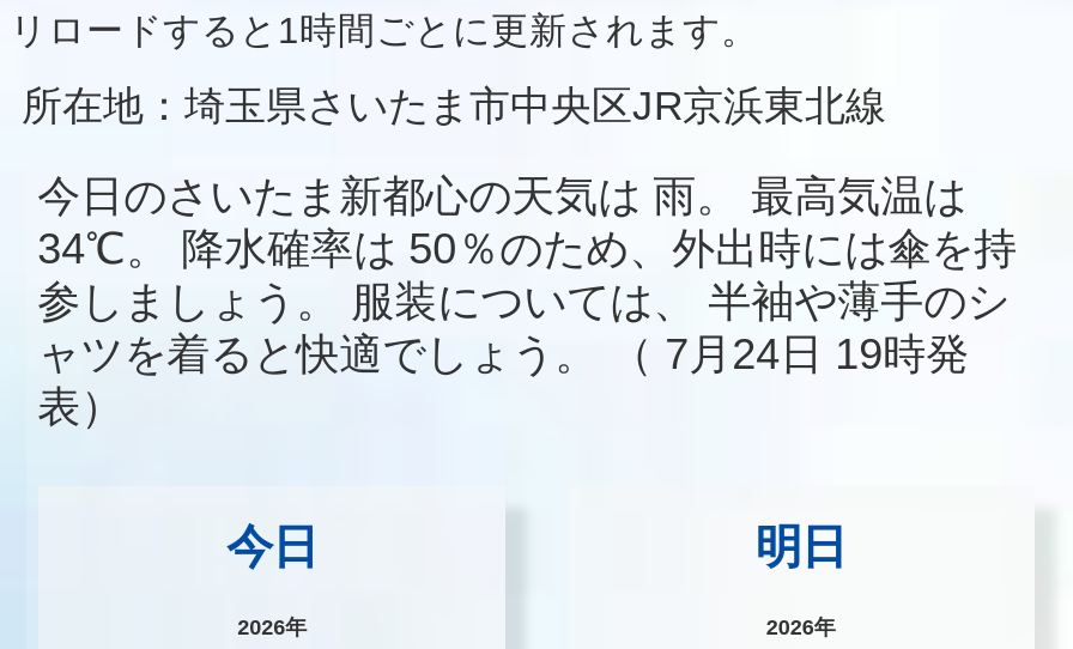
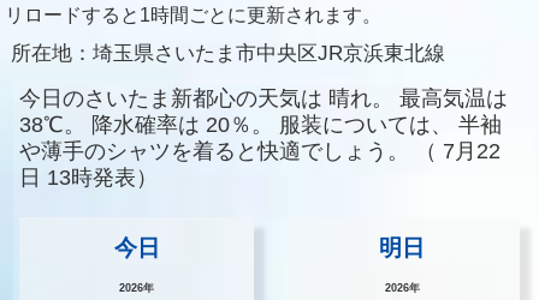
[38,172,1017,431] 今日のさいたま新都心の天気は 雨。 最高気温は | 34℃。 降水確率は 50％のため、外出時には傘を持 | 参しましょう。 服装については、 半袖や薄手のシ | ャツを着ると快適でしょう。（ 7月24日 19時発 | 表） -> [19,86,507,189] 今日のさいたま新都心の天気は 晴れ。 最高気温は | 38℃。 降水確率は 20％。 服装については、 半袖 | や薄手のシャツを着ると快適でしょう。（ 7月22 | 日 13時発表）

